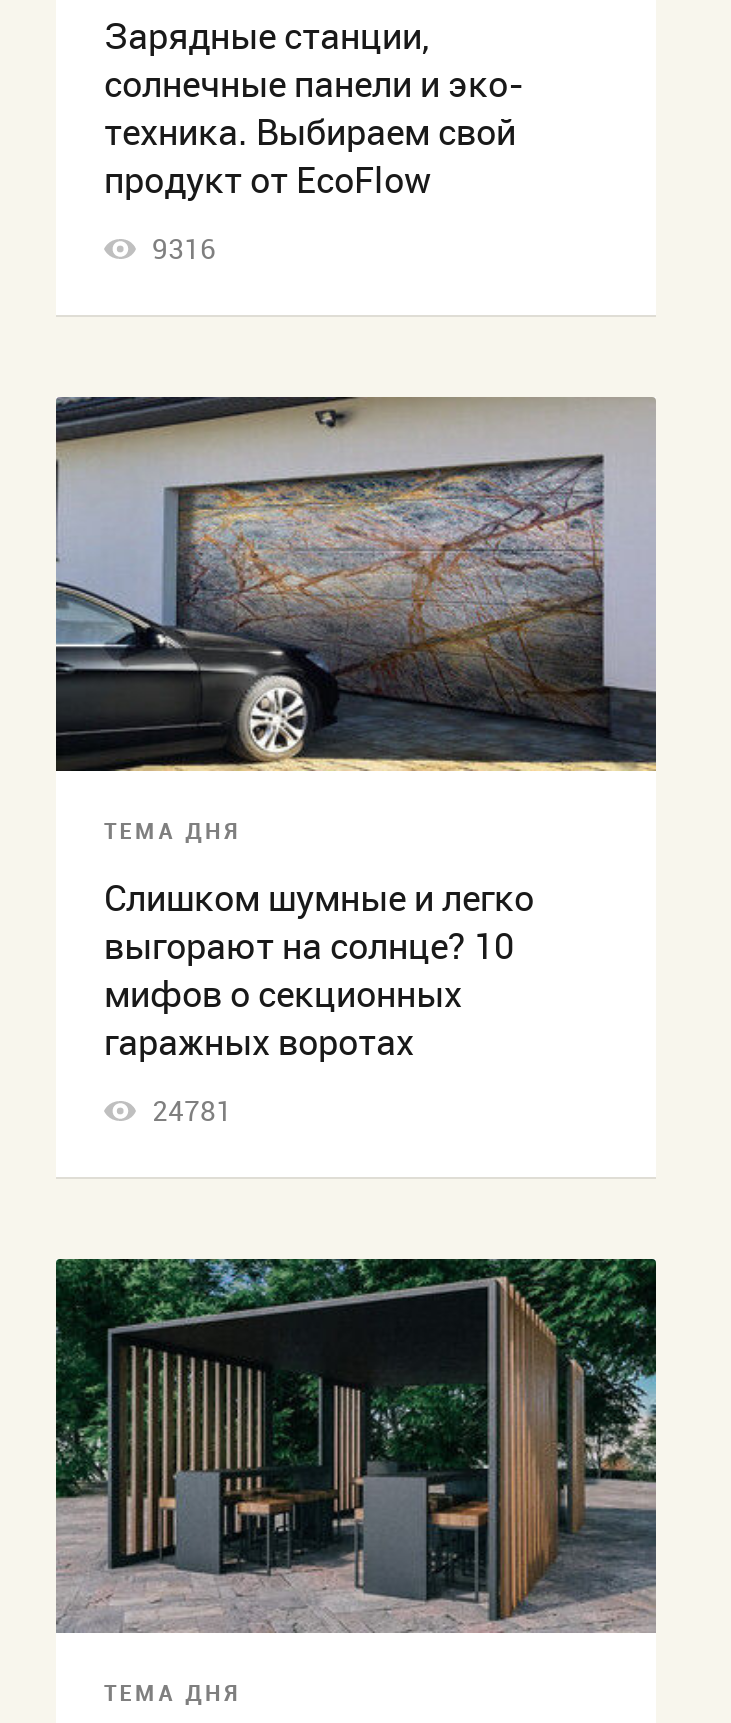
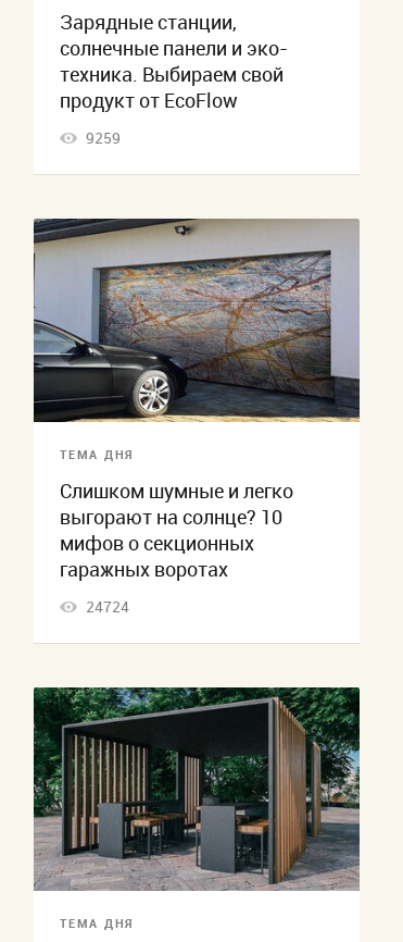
[152,233,216,265] 9316 -> [86,129,121,147] 9259
[152,1095,232,1127] 24781 -> [86,598,129,616] 24724

